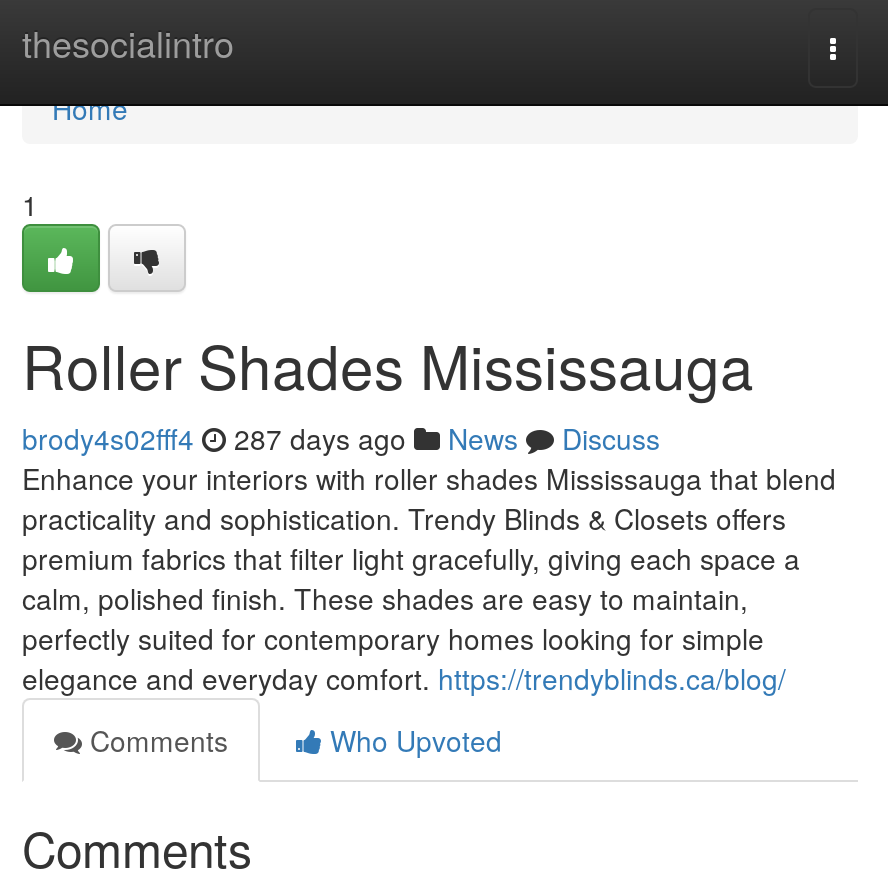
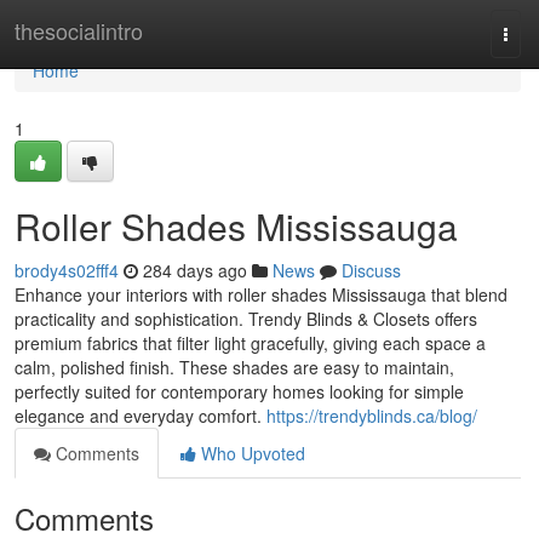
[22,418,660,458] brody4s02fff4 287 days ago News Discuss -> [15,258,401,282] brody4s02fff4 284 days ago News Discuss

